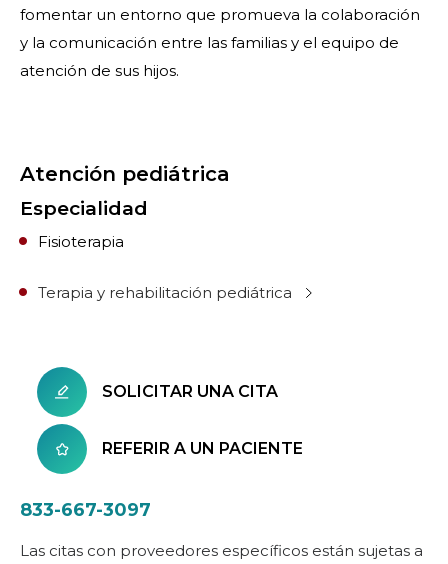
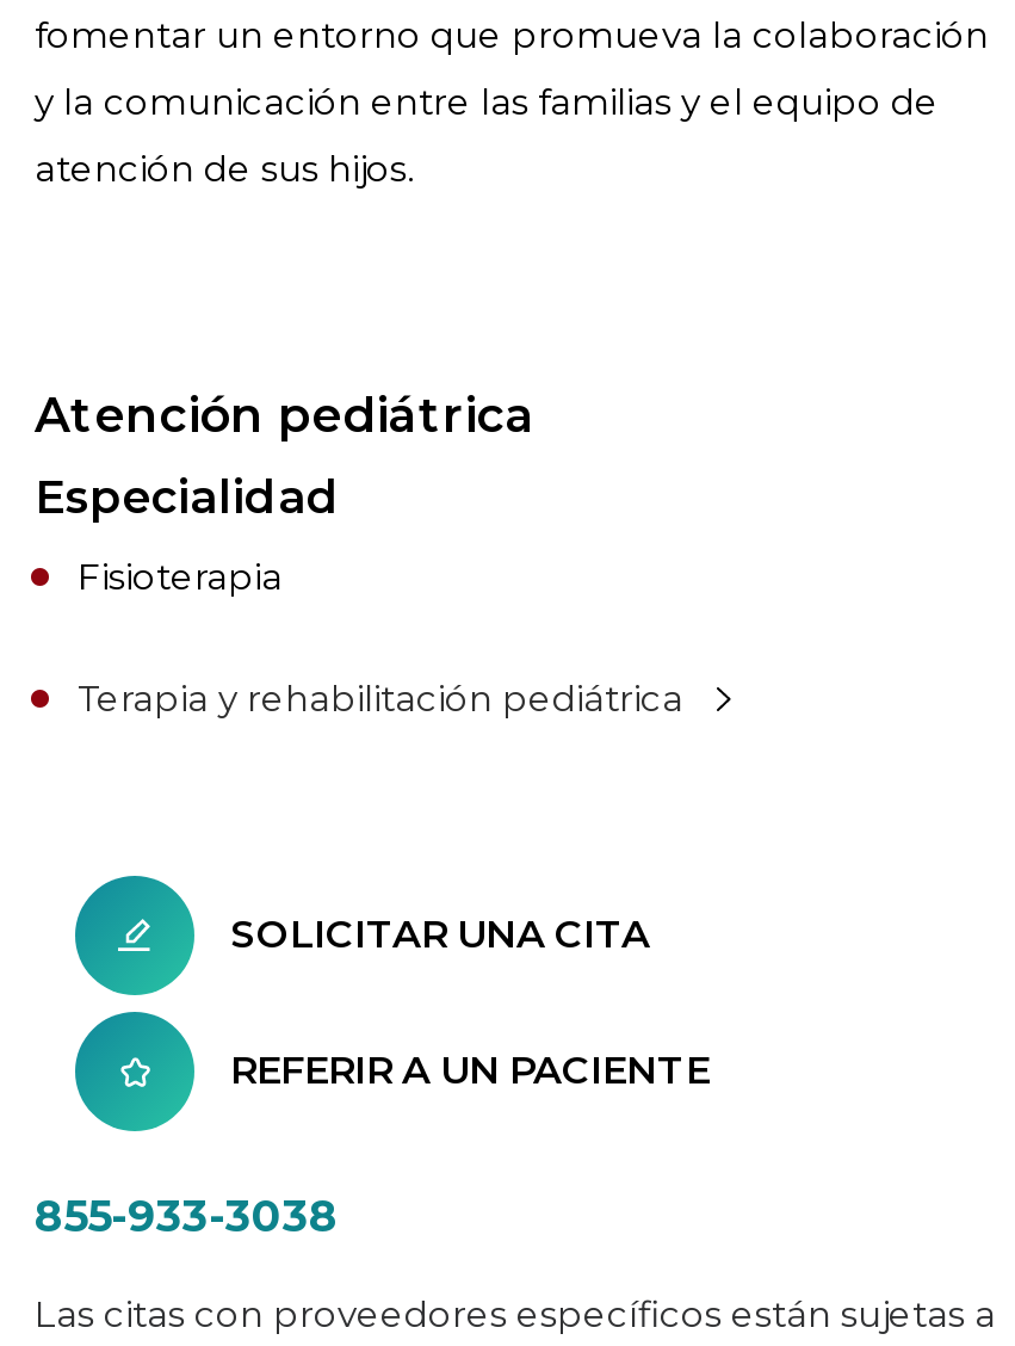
[20,499,151,521] 833-667-3097 -> [35,1191,338,1243] 855-933-3038

